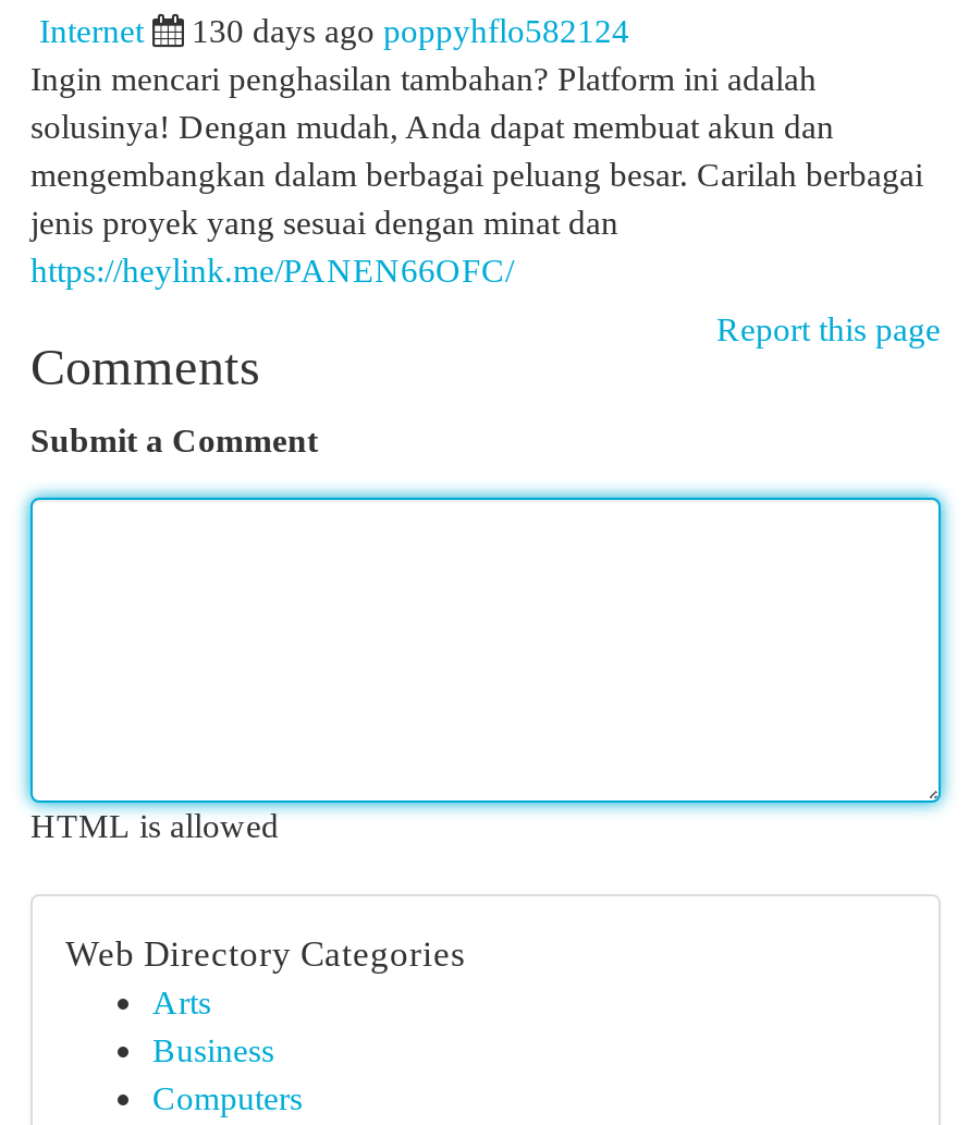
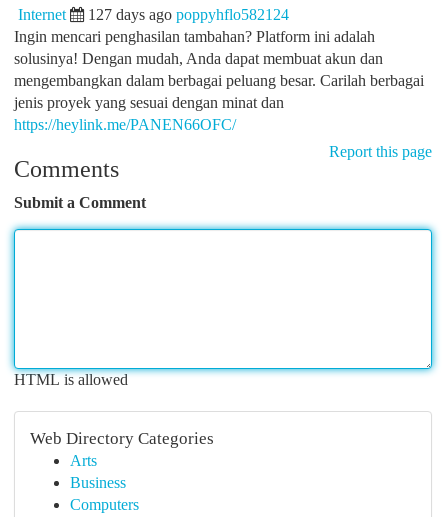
[192,12,629,49] 130 days ago poppyhflo582124 -> [88,6,289,23] 127 days ago poppyhflo582124

